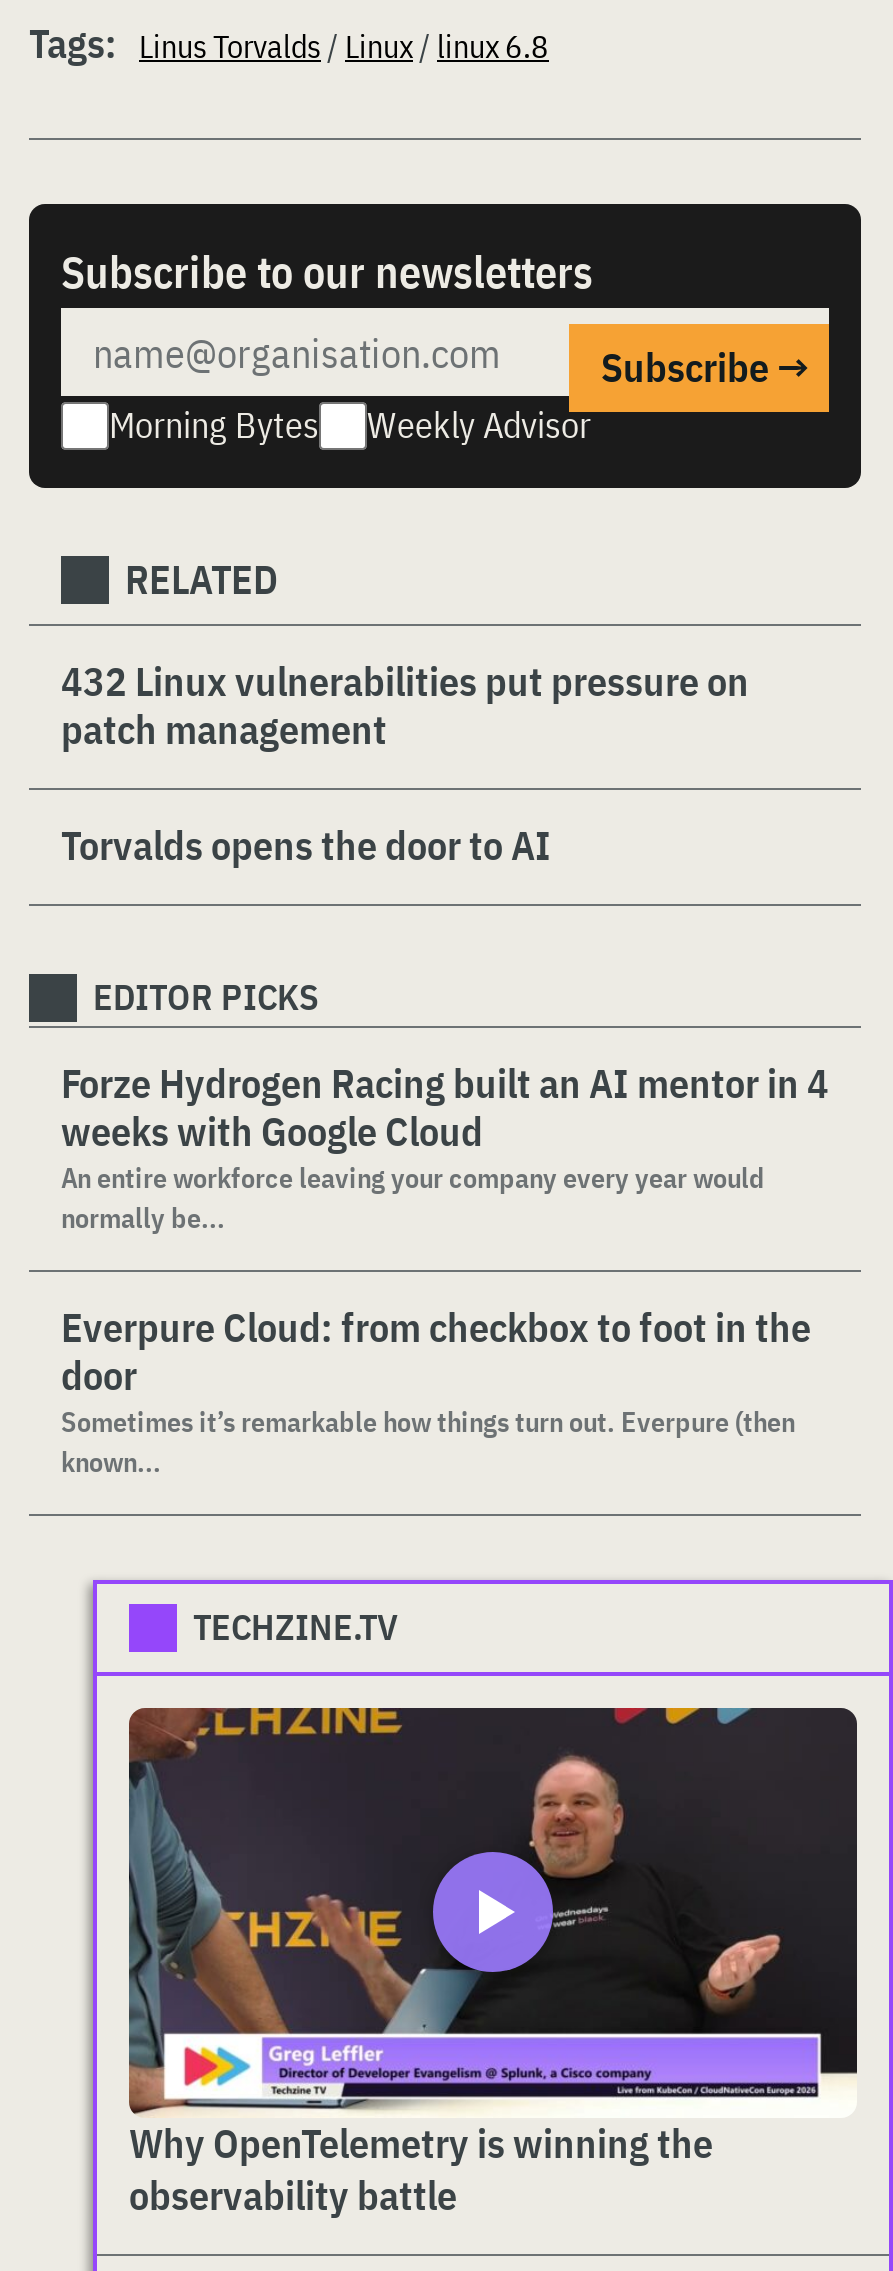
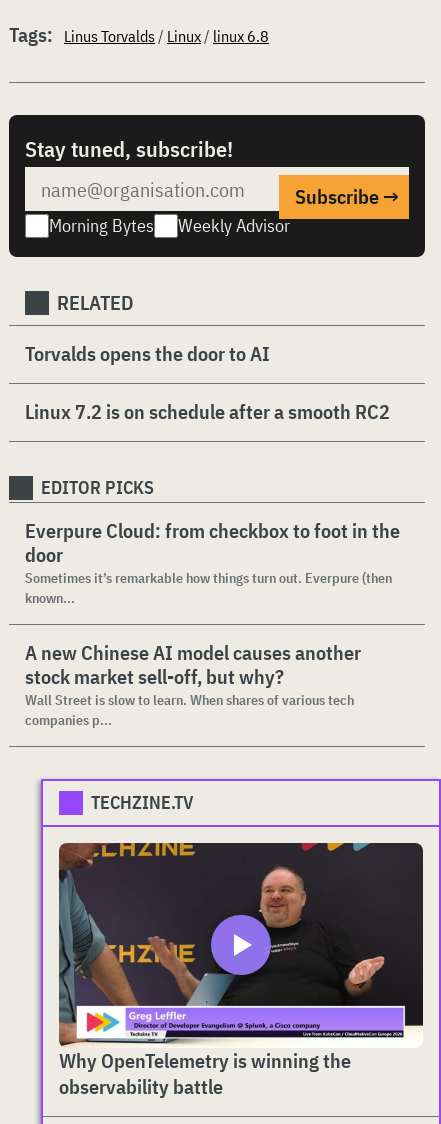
[61,242,593,300] Subscribe to our newsletters -> [25,134,233,163] Stay tuned, subscribe!
[61,654,749,756] 432 Linux vulnerabilities put pressure on | patch management -> none
moved [61,818,551,872] -> [25,340,270,367]: Torvalds opens the door to AI
none -> [25,398,390,425] Linux 7.2 is on schedule after a smooth RC2
[61,1056,829,1236] Forze Hydrogen Racing built an AI mentor in 4 | weeks with Google Cloud | An entire workforce leaving your company every year would | normally be... -> none
moved [61,1300,811,1480] -> [25,517,400,607]: Everpure Cloud: from checkbox to foot in the | door | Sometimes it’s remarkable how things turn out. Everpure (then | known...
none -> [25,639,361,729] A new Chinese AI model causes another | stock market sell-off, but why? | Wall Street is slow to learn. When shares of various tech | companies p...

